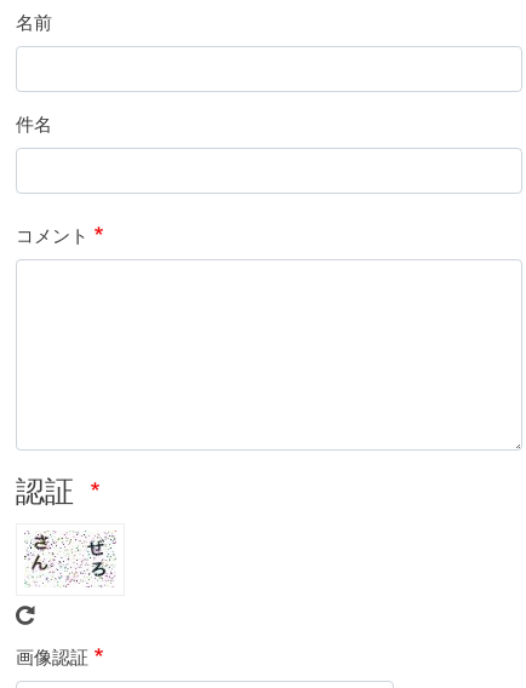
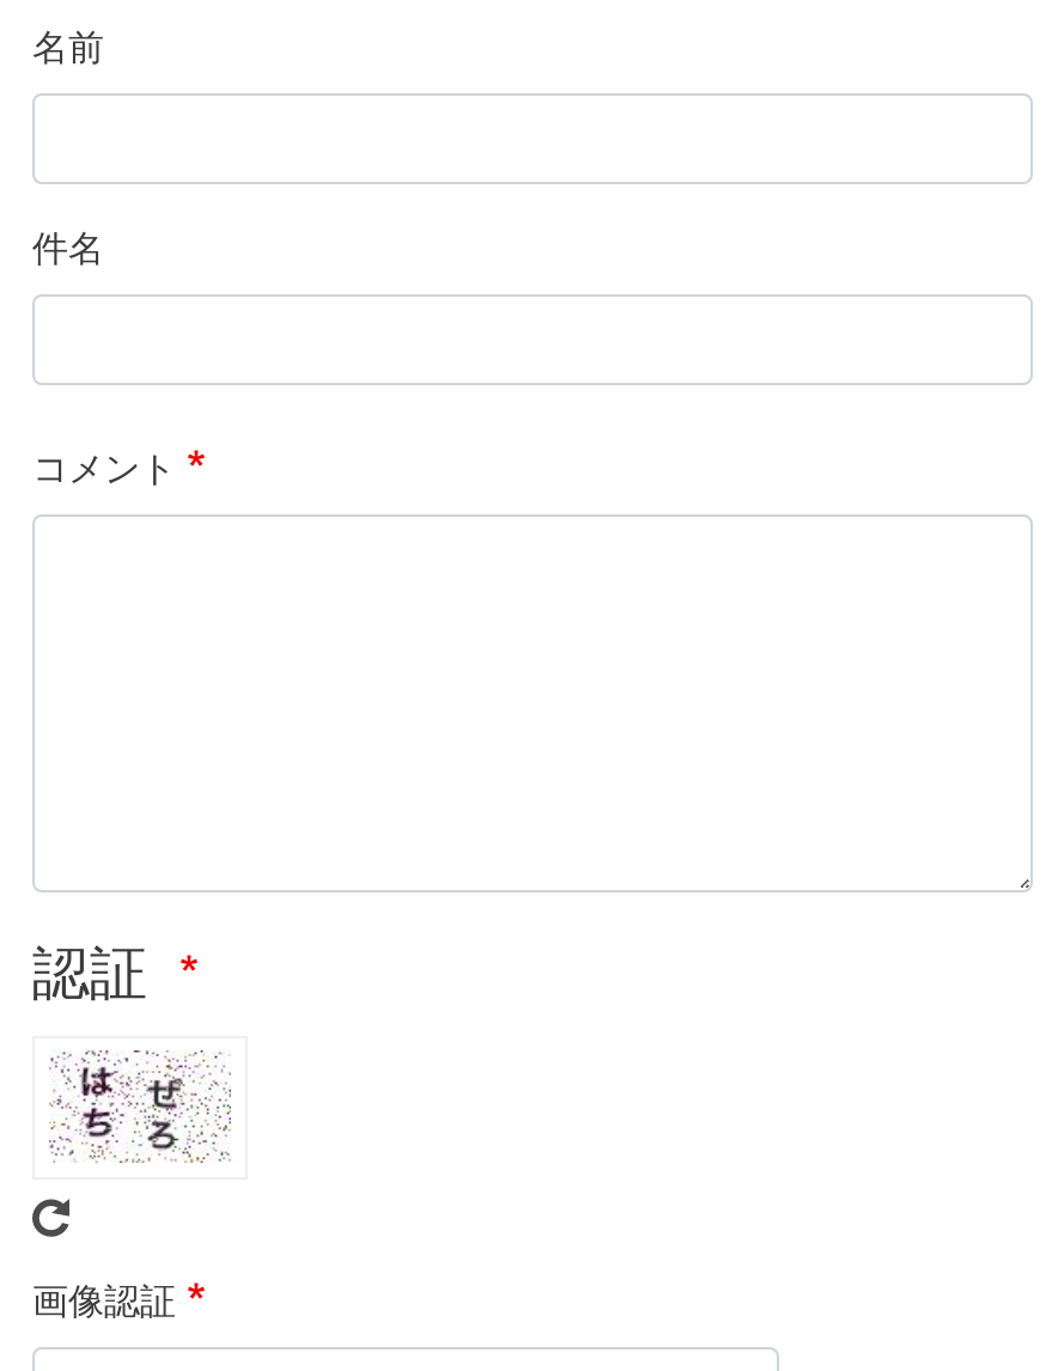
[24,531,116,587] [image] -> [49,1048,233,1163] [image]

